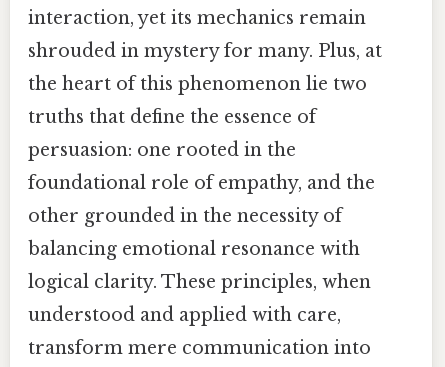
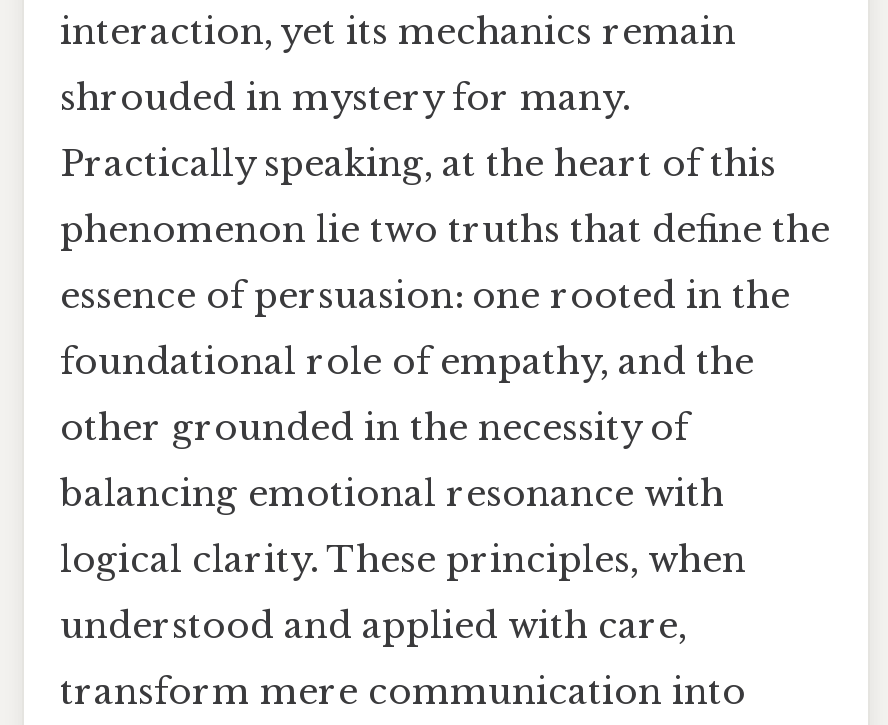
[28,40,382,62] shrouded in mystery for many. Plus, at -> [60,76,630,120] shrouded in mystery for many.
[28,73,367,95] the heart of this phenomenon lie two -> [60,142,776,186] Practically speaking, at the heart of this
[28,106,316,128] truths that define the essence of -> [60,208,830,252] phenomenon lie two truths that define the
[28,139,296,161] persuasion: one rooted in the -> [60,274,790,318] essence of persuasion: one rooted in the

